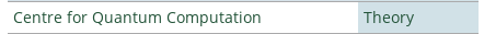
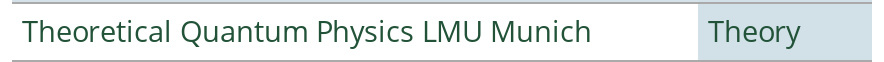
[13,7,262,27] Centre for Quantum Computation -> [22,12,592,50] Theoretical Quantum Physics LMU Munich

